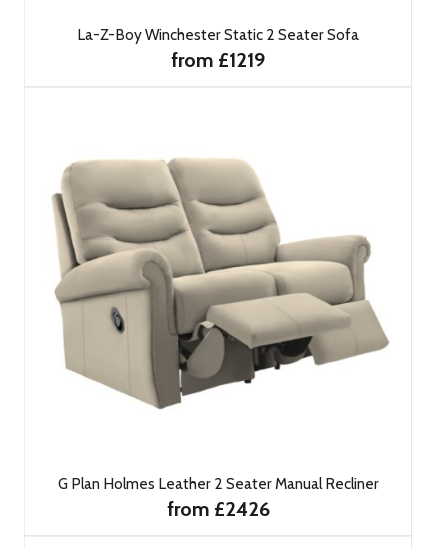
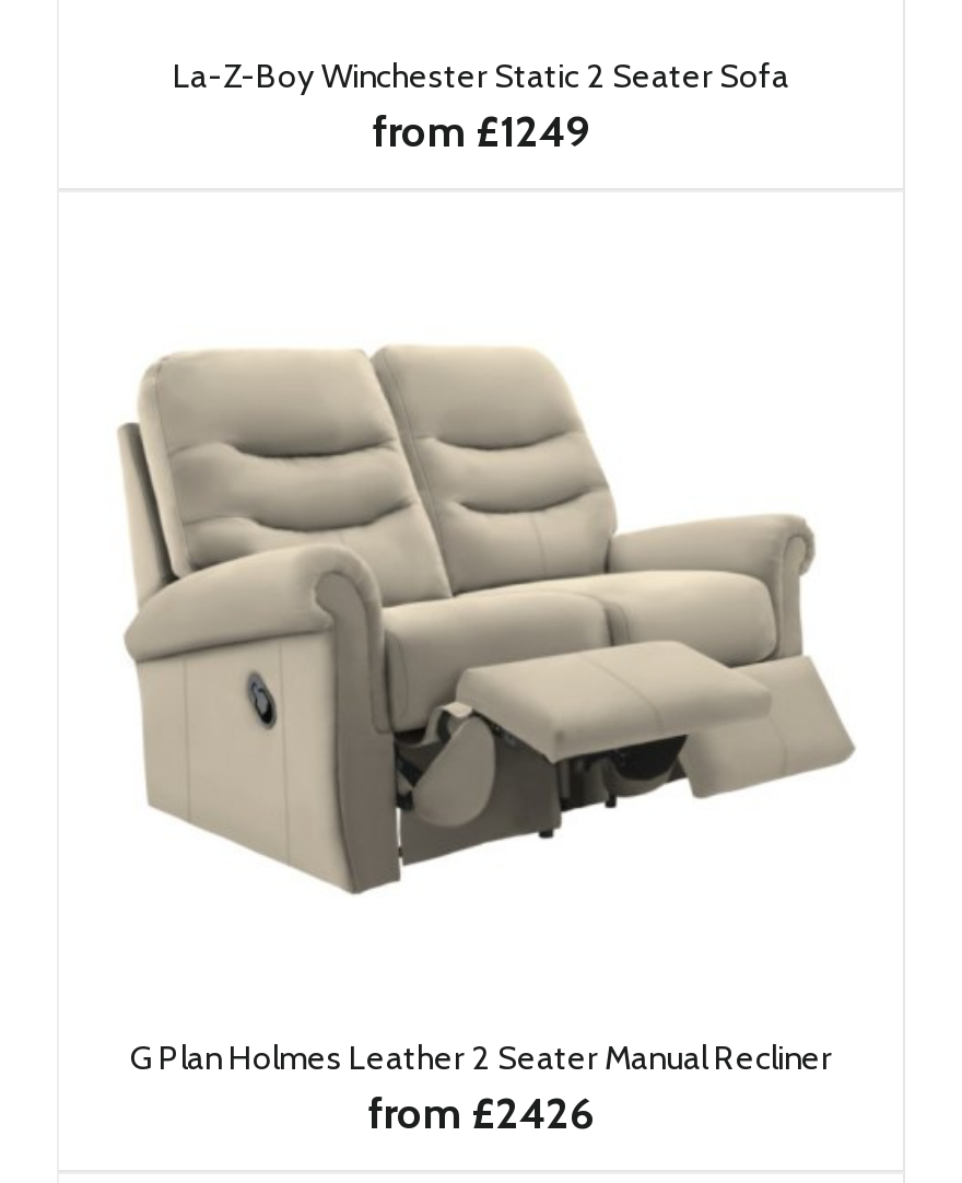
[171,48,265,72] from £1219 -> [373,105,589,157] from £1249

